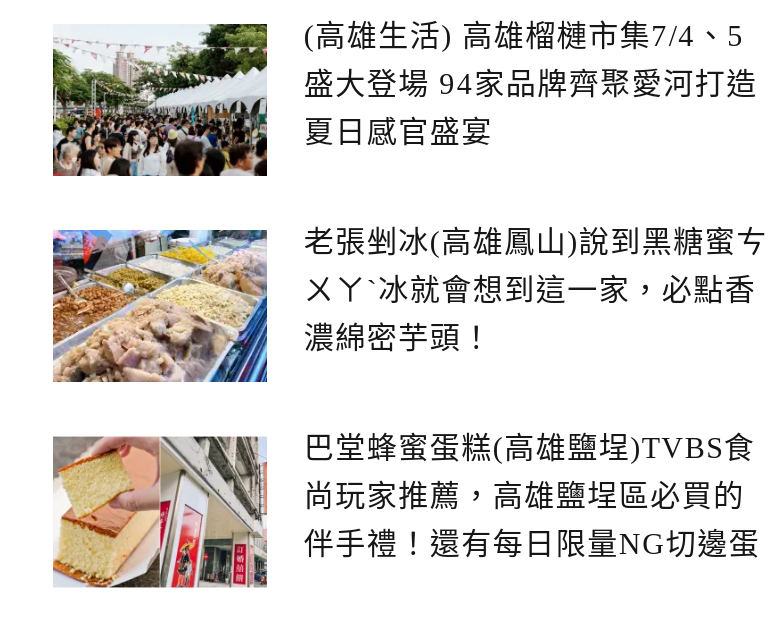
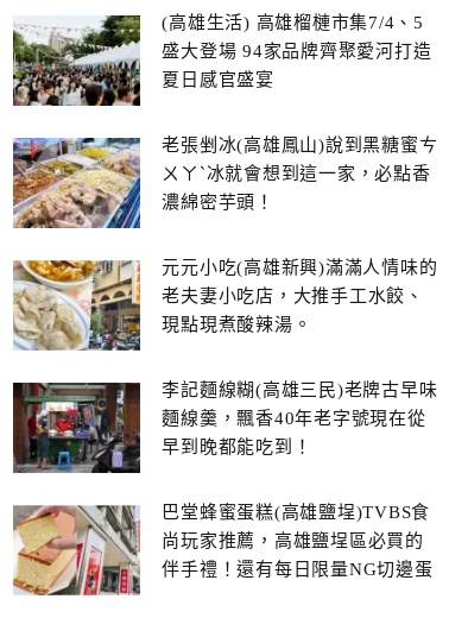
none -> [12,381,141,474] [image]
none -> [13,258,437,457] [image] | 元元小吃(高雄新興)滿滿人情味的 | 老夫妻小吃店，大推手工水餃、 | 現點現煮酸辣湯。 | 李記麵線糊(高雄三民)老牌古早味 | 麵線羹，飄香40年老字號現在從 | 早到晚都能吃到！

